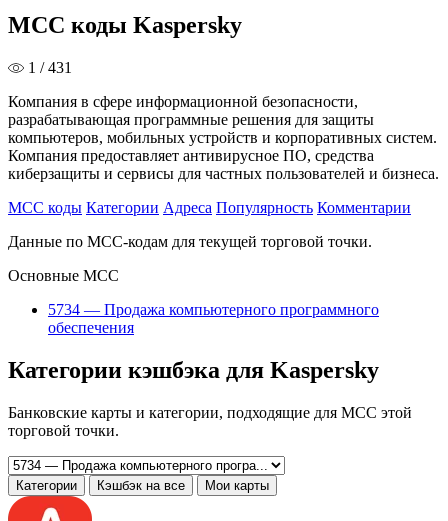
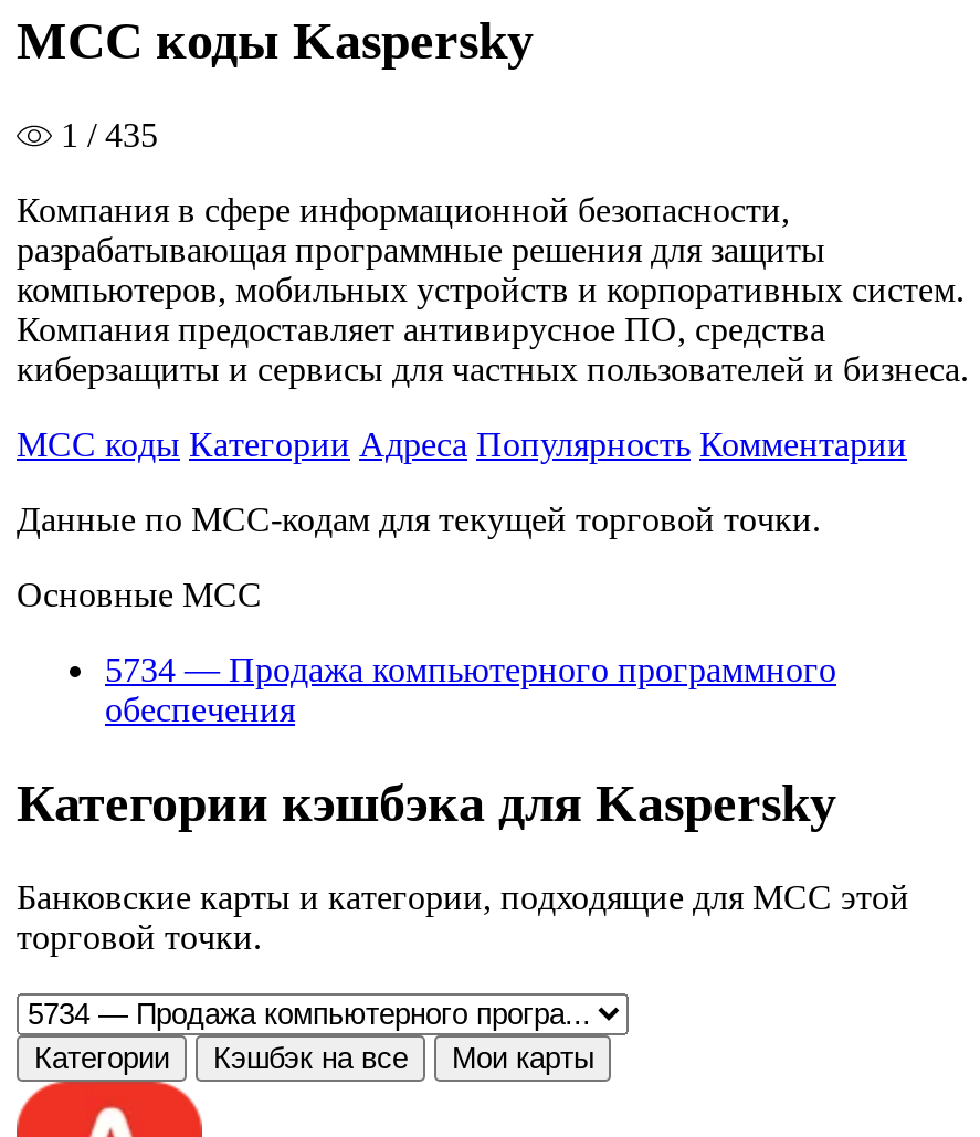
[28,59,72,76] 1 / 431 -> [61,116,158,153] 1 / 435

